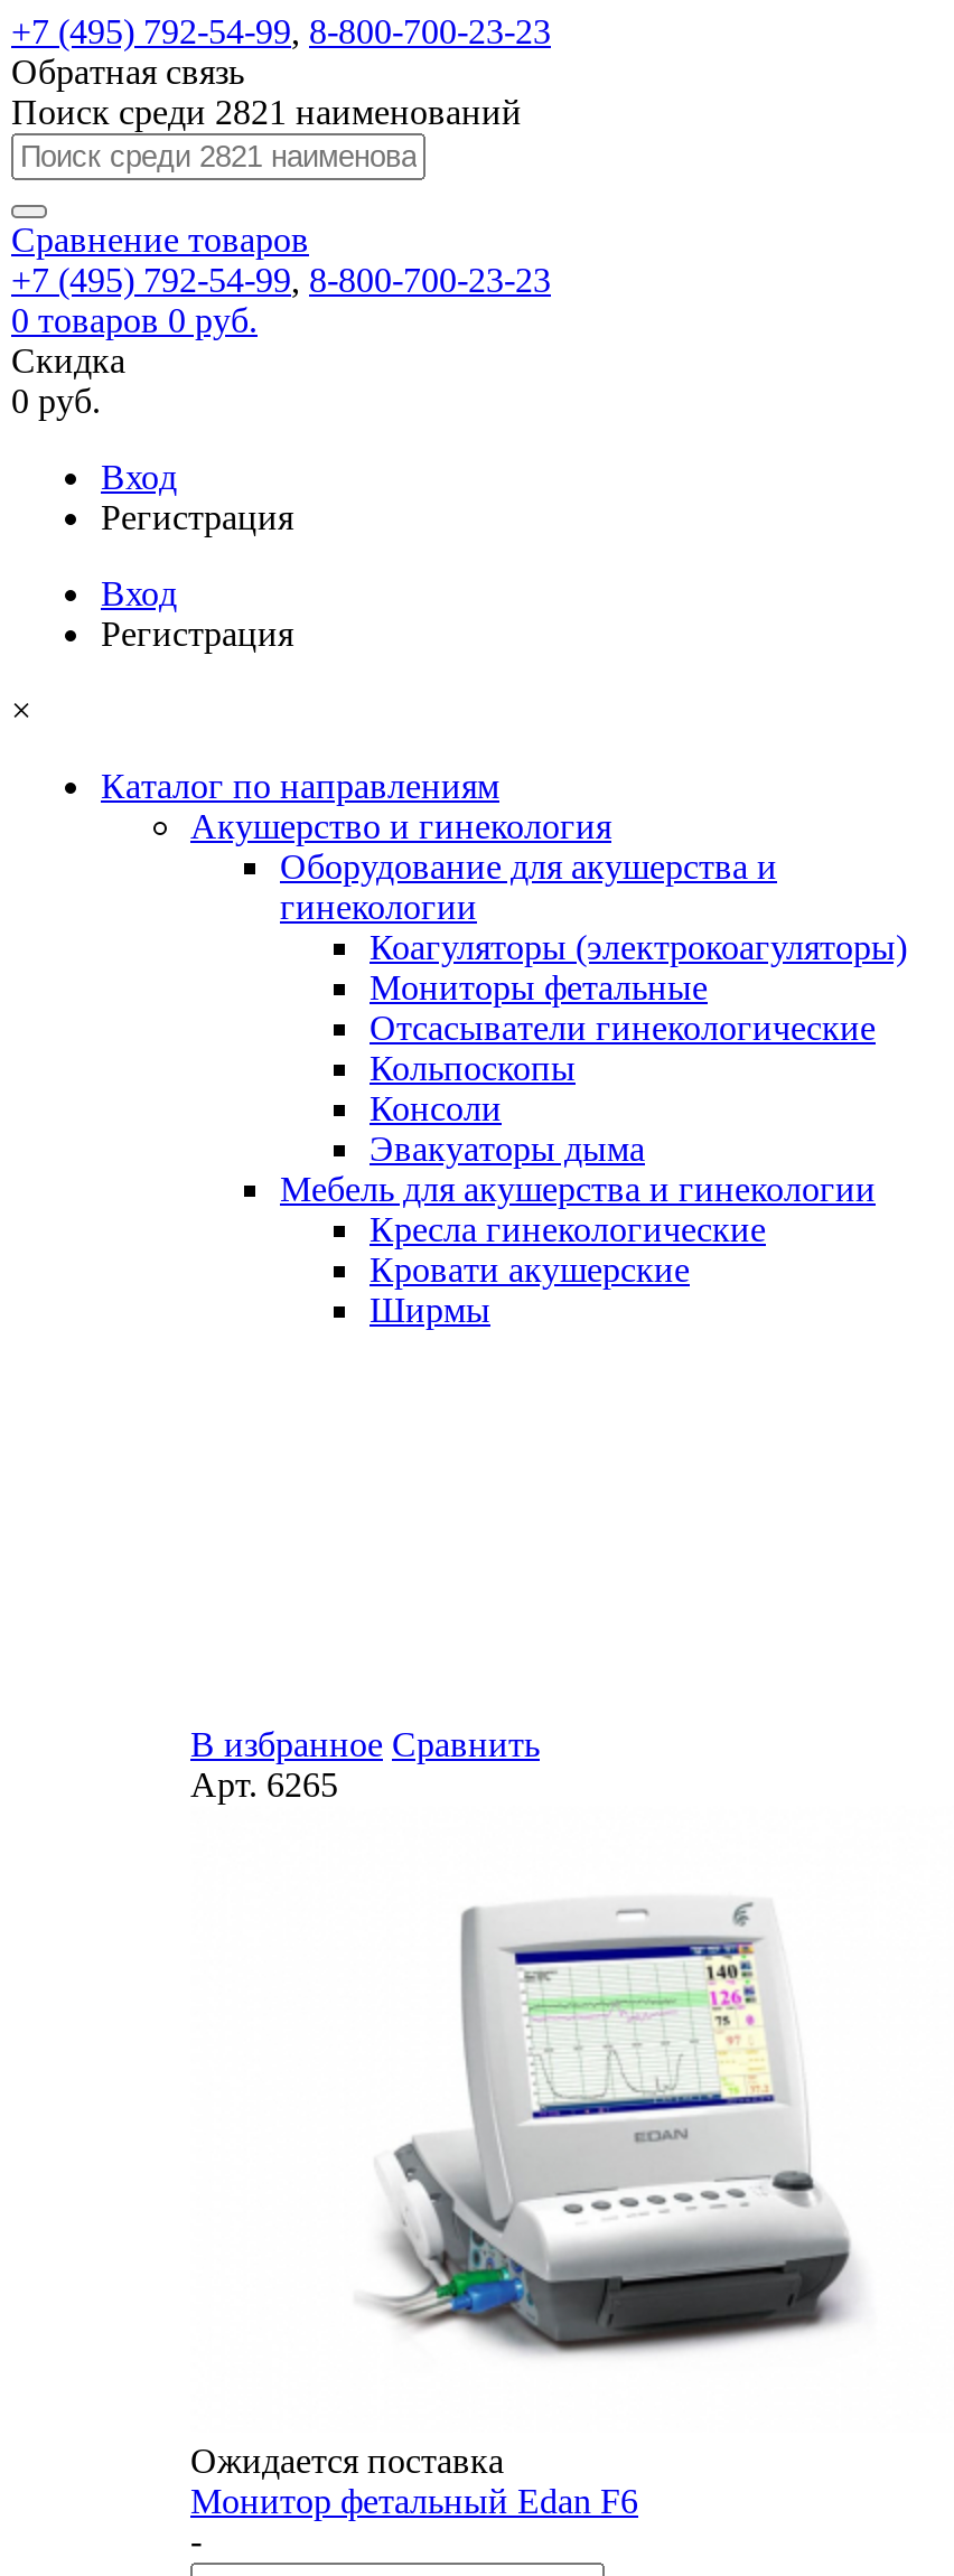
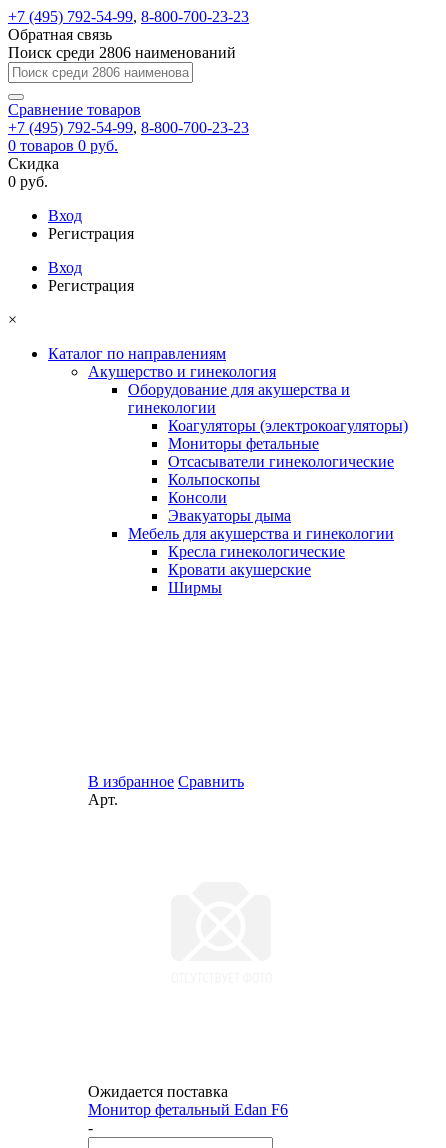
[11,93,522,131] Поиск среди 2821 наименований -> [8,44,236,61] Поиск среди 2806 наименований
[190,1765,338,1804] Арт. 6265 -> [88,791,118,808] Арт.
[365,1900,860,2357] [image] -> none

